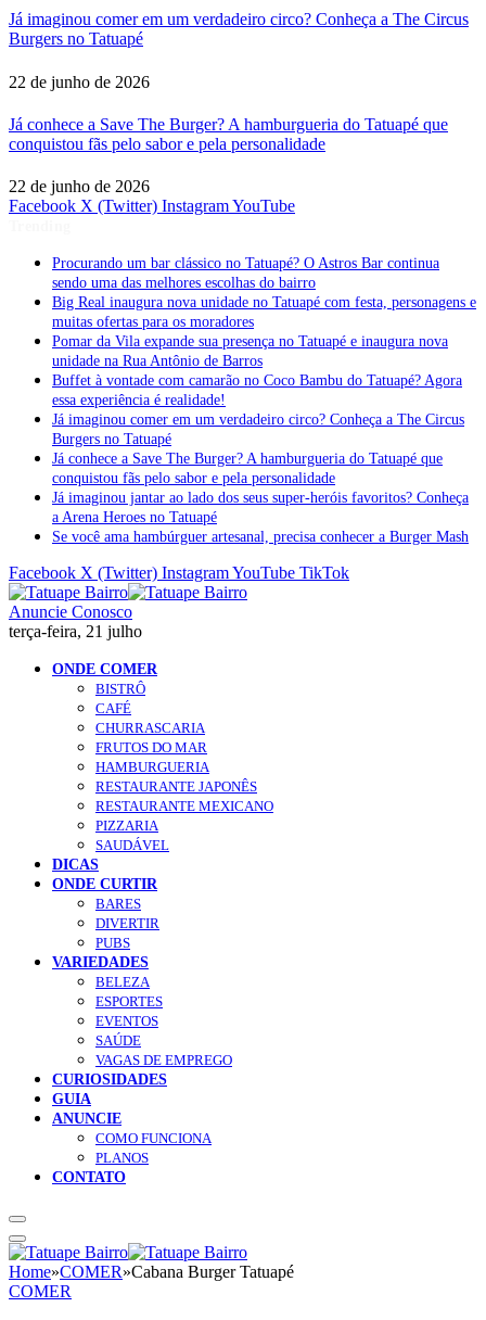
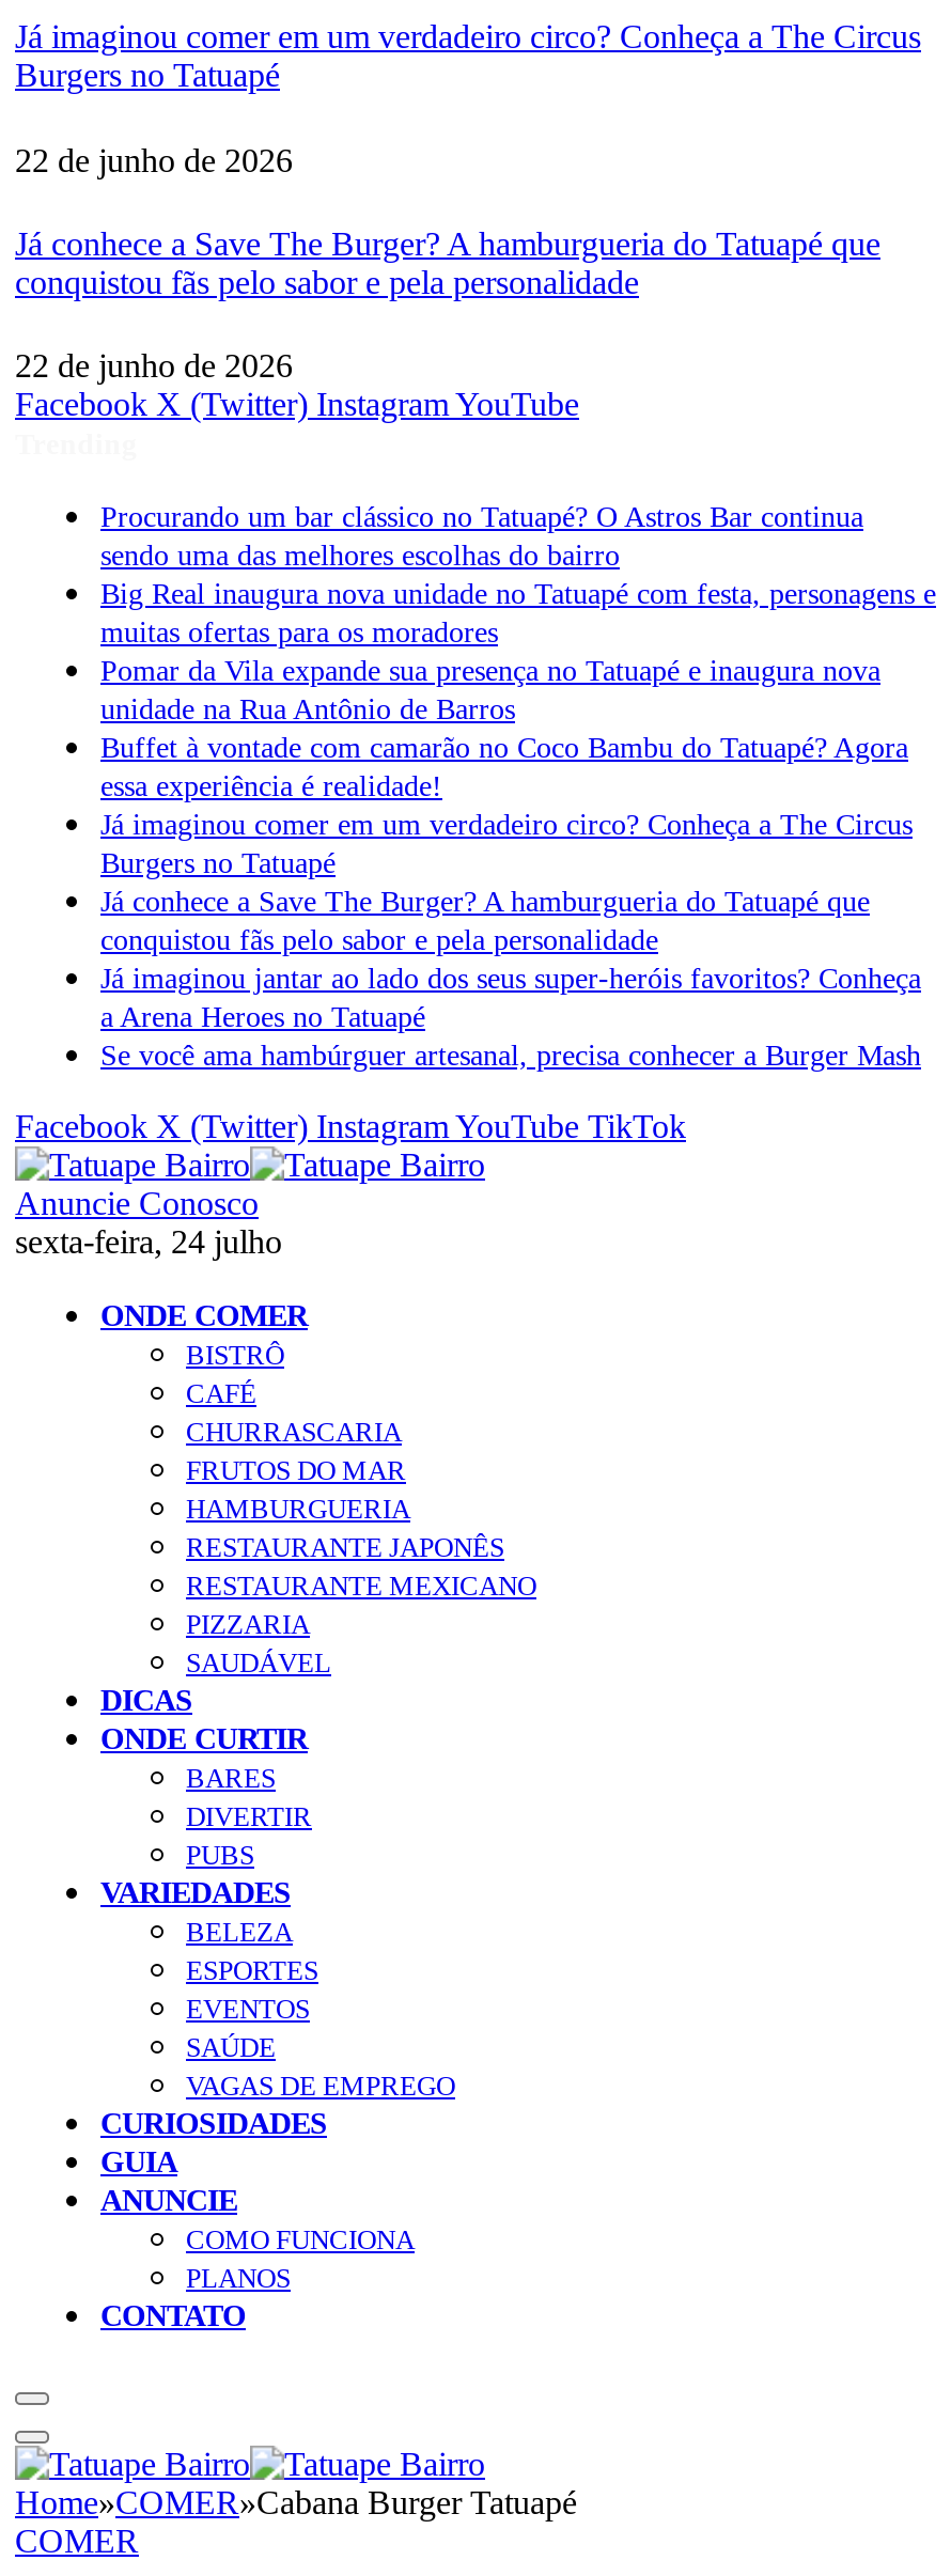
[9,622,142,641] terça-feira, 21 julho -> [15,1224,282,1260] sexta-feira, 24 julho

